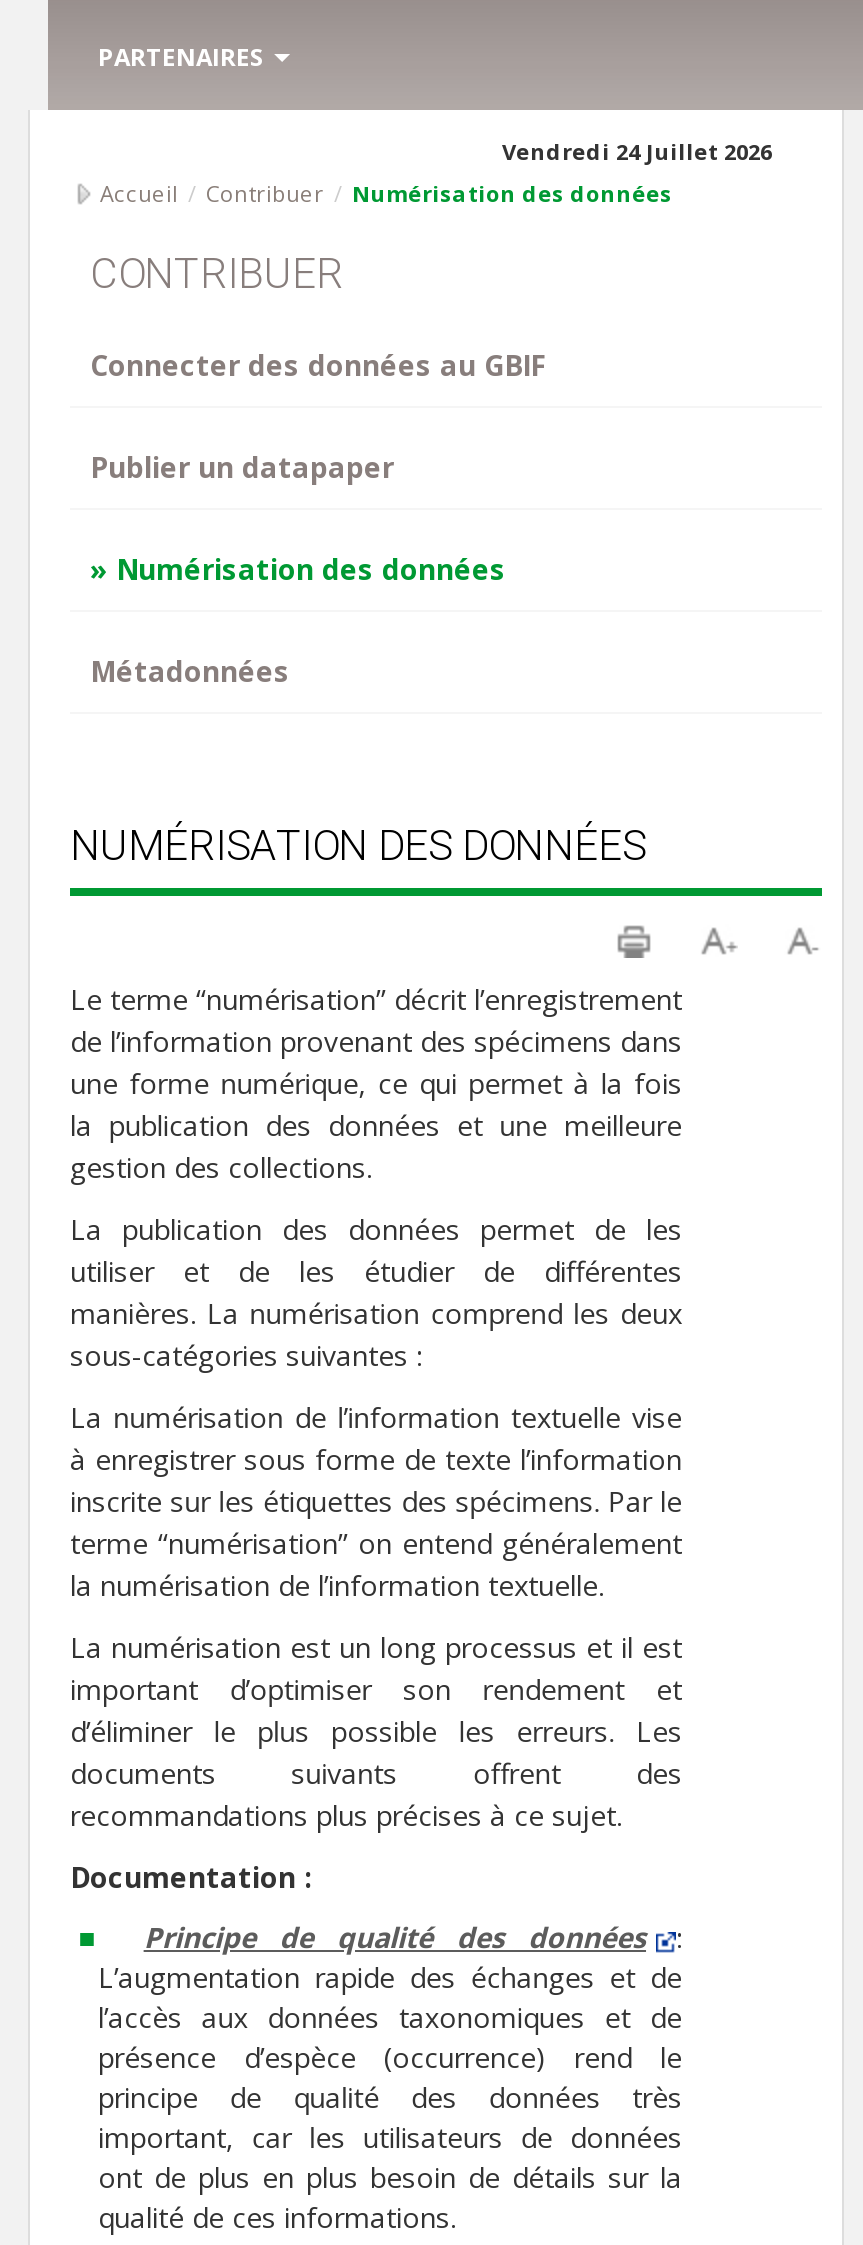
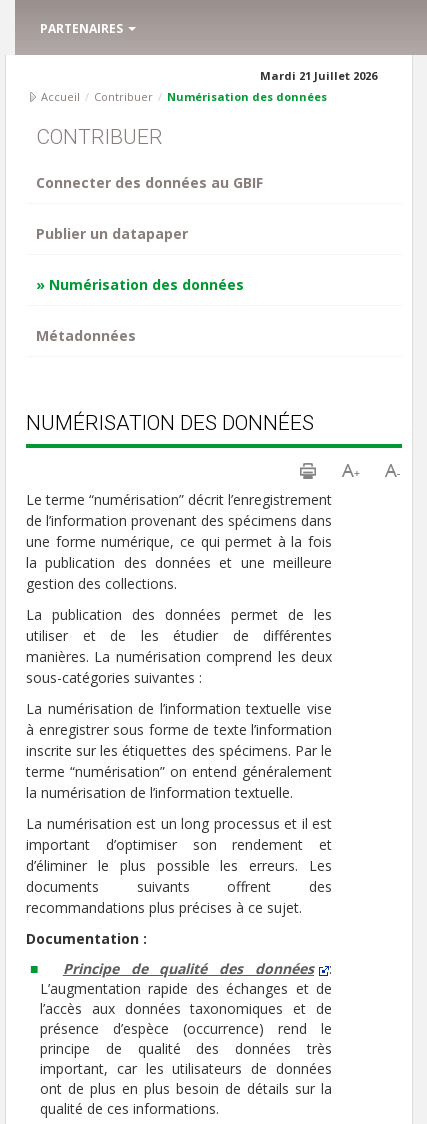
[502,136,772,166] Vendredi 24 Juillet 2026 -> [260,68,377,83] Mardi 21 Juillet 2026

